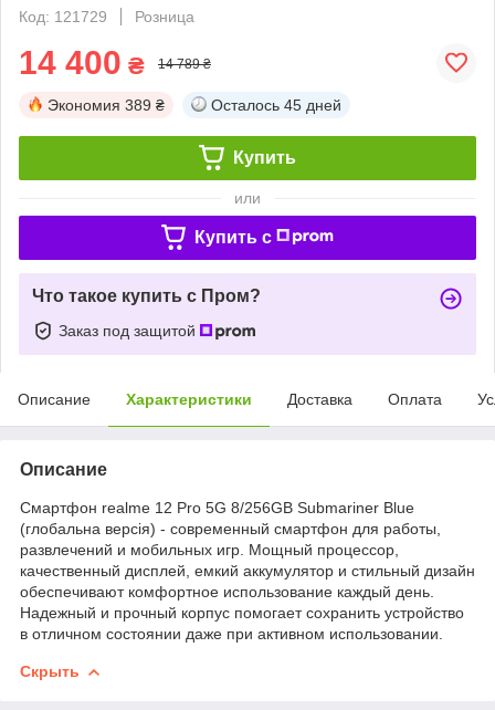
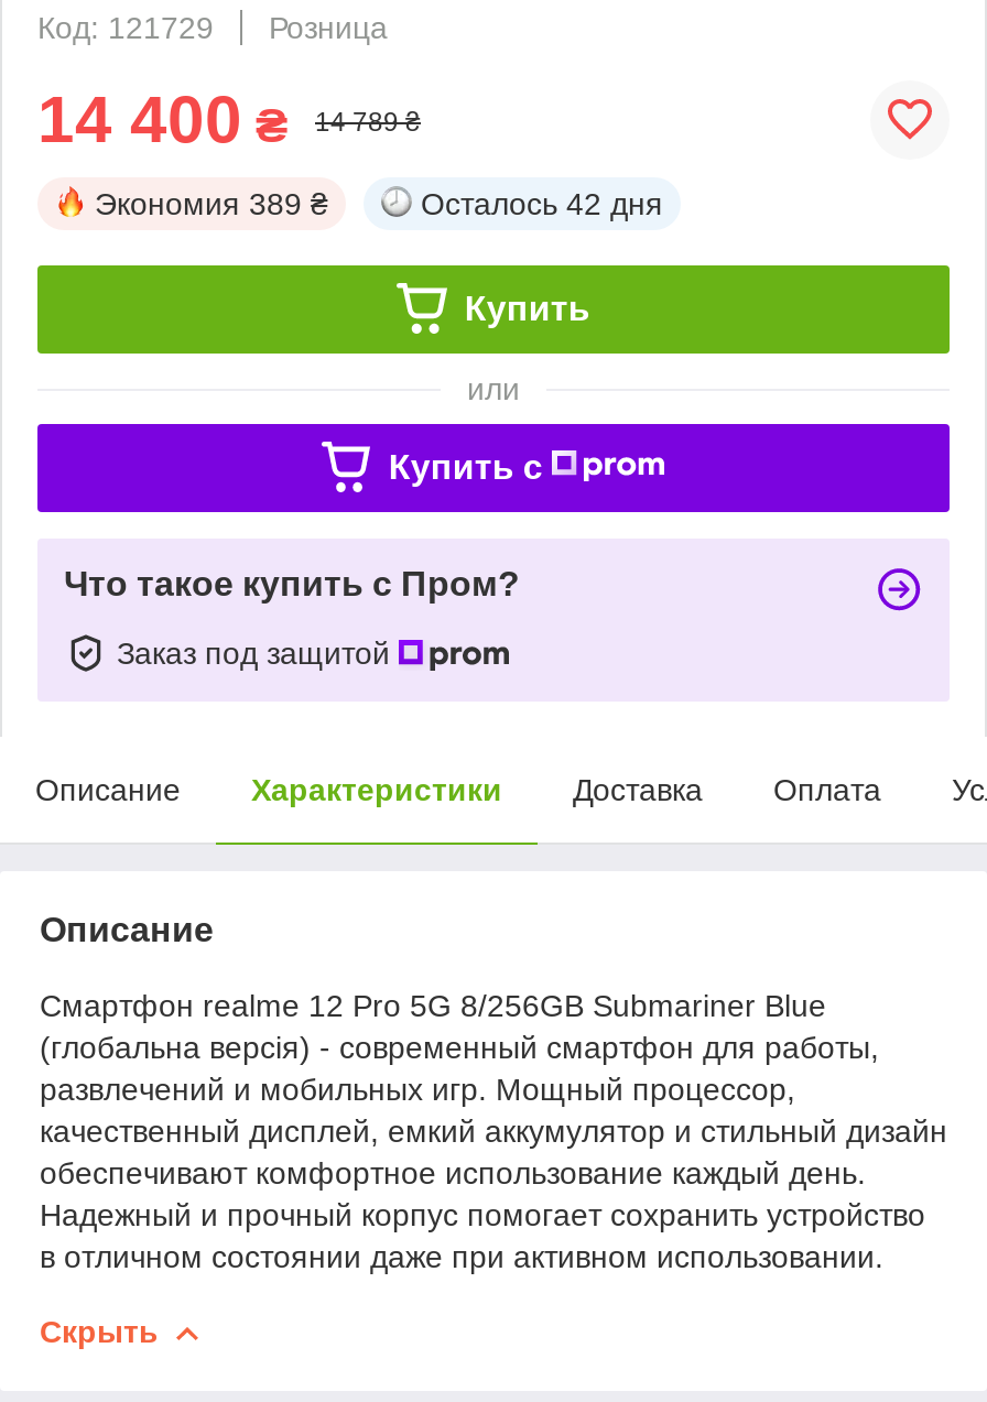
[211,96,341,114] Осталось 45 дней -> [421,186,663,221] Осталось 42 дня

